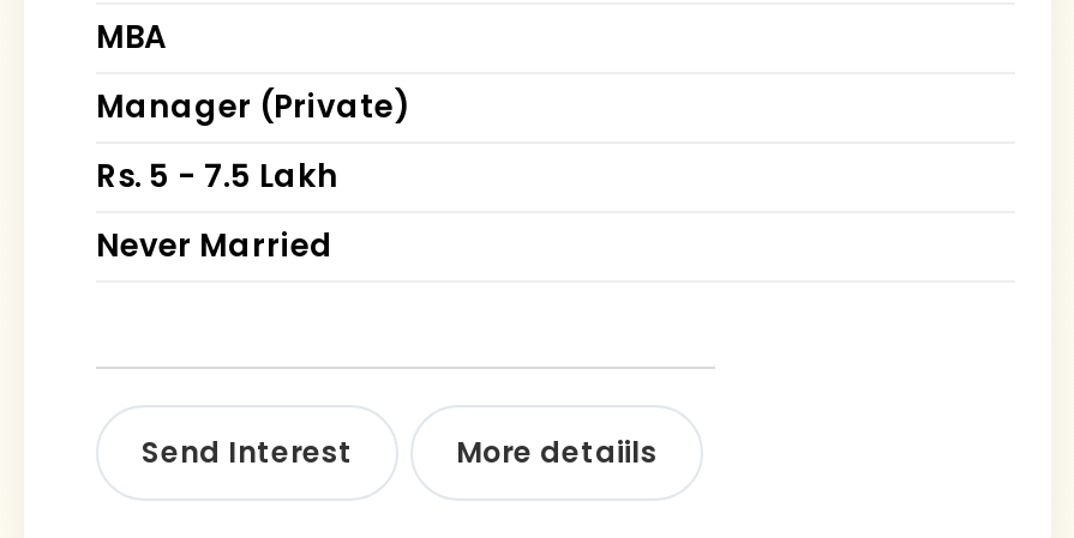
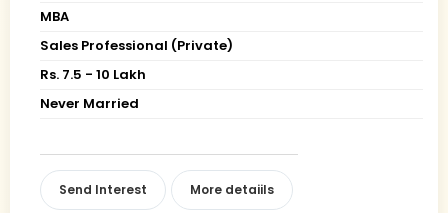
[96,84,408,130] Manager (Private) -> [40,36,233,55] Sales Professional (Private)
[96,154,338,199] Rs. 5 - 7.5 Lakh -> [40,65,146,84] Rs. 7.5 - 10 Lakh

